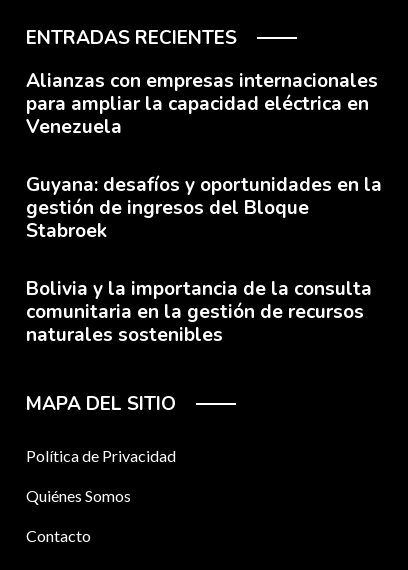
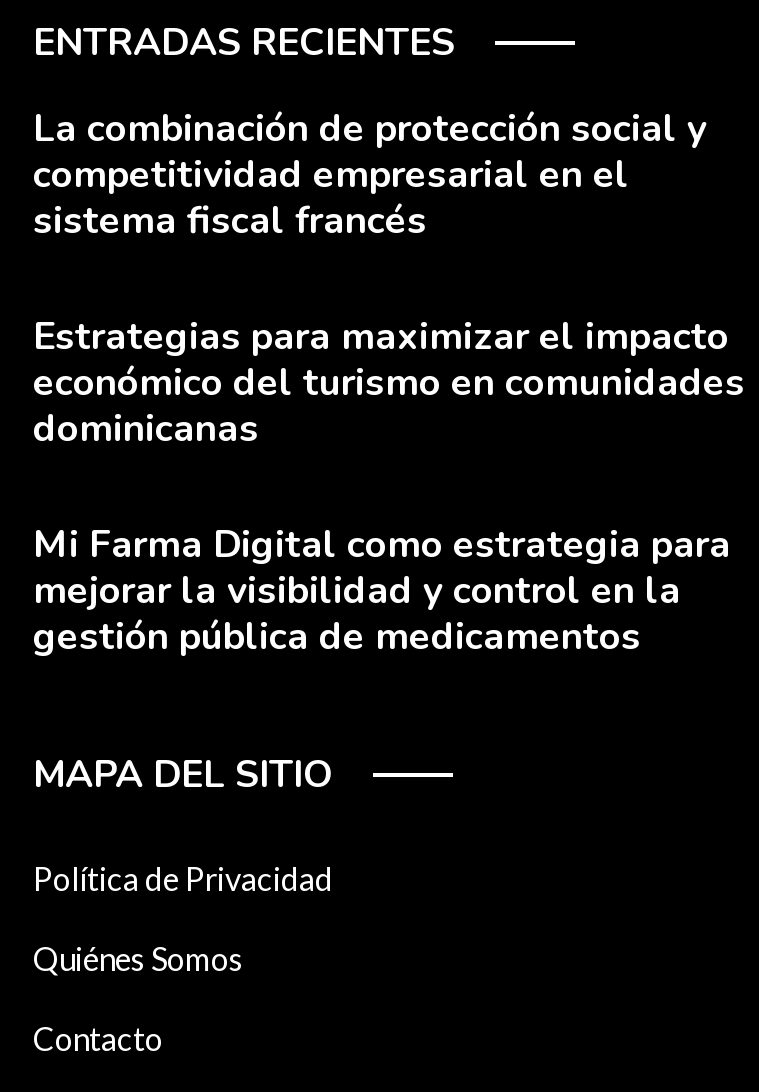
[26,68,378,140] Alianzas con empresas internacionales | para ampliar la capacidad eléctrica en | Venezuela -> [33,102,707,246] La combinación de protección social y | competitividad empresarial en el | sistema fiscal francés
[26,172,382,244] Guyana: desafíos y oportunidades en la | gestión de ingresos del Bloque | Stabroek -> [33,310,745,454] Estrategias para maximizar el impacto | económico del turismo en comunidades | dominicanas
[26,276,372,348] Bolivia y la importancia de la consulta | comunitaria en la gestión de recursos | naturales sostenibles -> [33,518,731,662] Mi Farma Digital como estrategia para | mejorar la visibilidad y control en la | gestión pública de medicamentos

